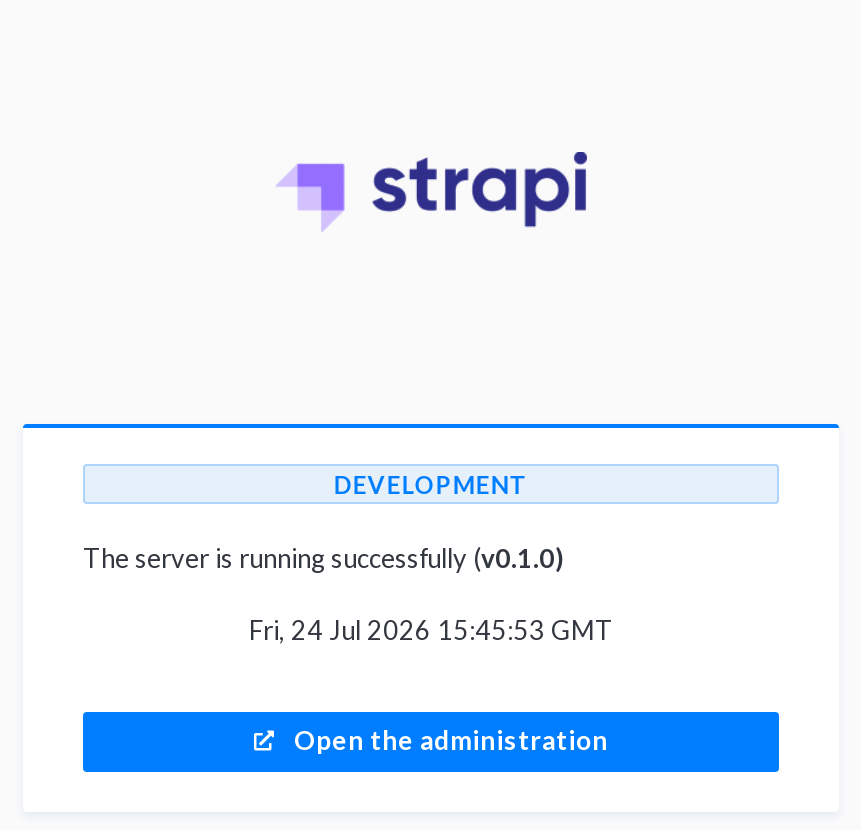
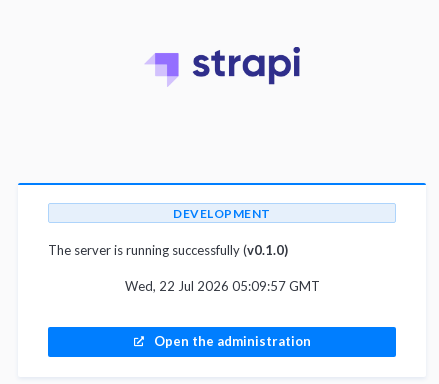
[249,614,613,646] Fri, 24 Jul 2026 15:45:53 GMT -> [124,278,319,294] Wed, 22 Jul 2026 05:09:57 GMT

